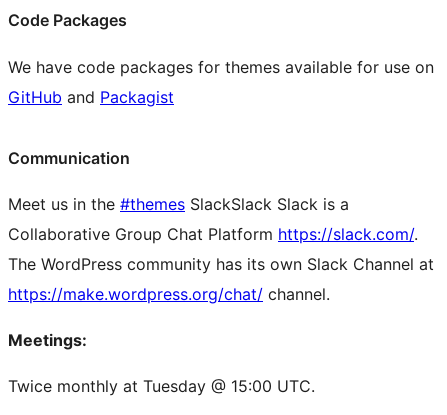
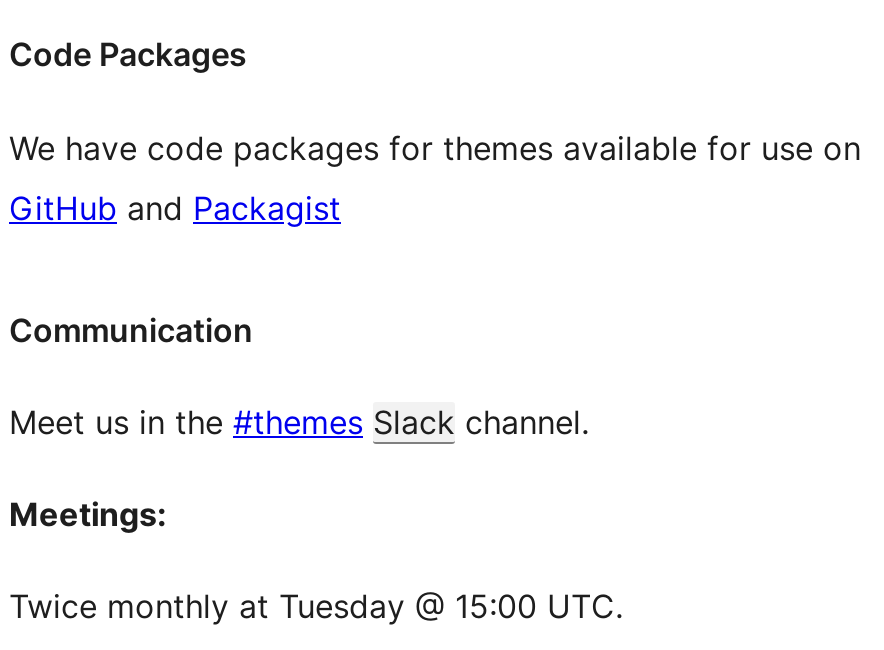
[8,194,434,304] Meet us in the #themes SlackSlack Slack is a | Collaborative Group Chat Platform https://slack.com/. | The WordPress community has its own Slack Channel at | https://make.wordpress.org/chat/ channel. -> [9,402,589,442] Meet us in the #themes Slack channel.

